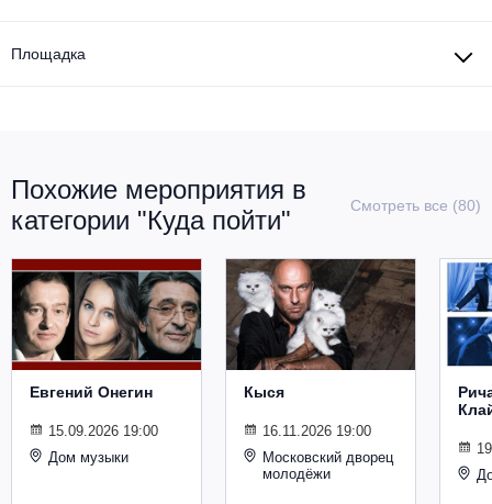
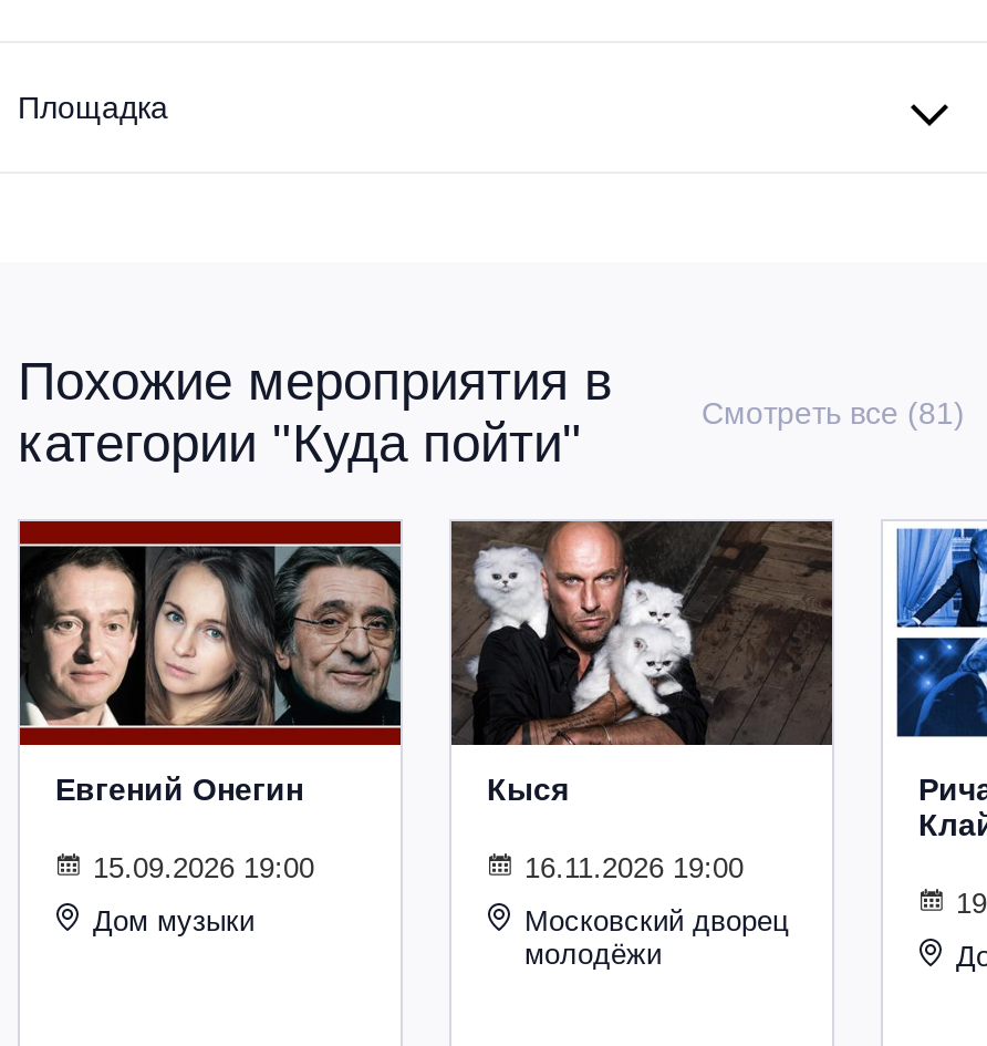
[350,197,481,214] Смотреть все (80) -> [702,395,965,431] Смотреть все (81)

